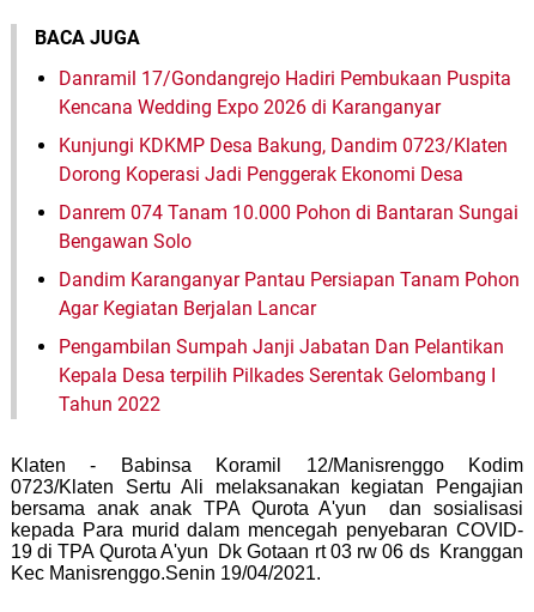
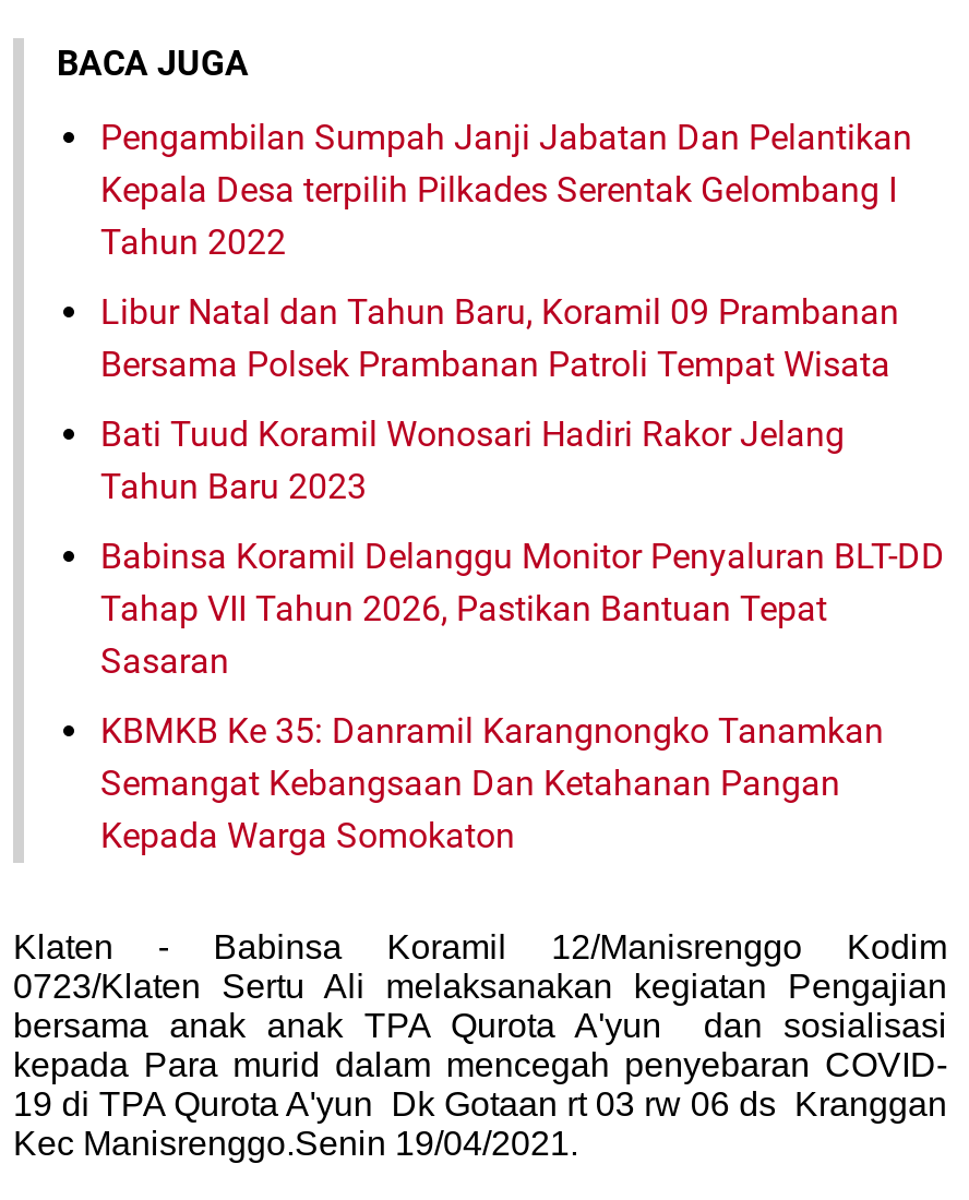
[59,67,520,320] Danramil 17/Gondangrejo Hadiri Pembukaan Puspita | Kencana Wedding Expo 2026 di Karanganyar | Kunjungi KDKMP Desa Bakung, Dandim 0723/Klaten | Dorong Koperasi Jadi Penggerak Ekonomi Desa | Danrem 074 Tanam 10.000 Pohon di Bantaran Sungai | Bengawan Solo | Dandim Karanganyar Pantau Persiapan Tanam Pohon | Agar Kegiatan Berjalan Lancar -> none
moved [59,335,504,415] -> [100,118,912,264]: Pengambilan Sumpah Janji Jabatan Dan Pelantikan | Kepala Desa terpilih Pilkades Serentak Gelombang I | Tahun 2022
none -> [100,292,945,857] Libur Natal dan Tahun Baru, Koramil 09 Prambanan | Bersama Polsek Prambanan Patroli Tempat Wisata | Bati Tuud Koramil Wonosari Hadiri Rakor Jelang | Tahun Baru 2023 | Babinsa Koramil Delanggu Monitor Penyaluran BLT-DD | Tahap VII Tahun 2026, Pastikan Bantuan Tepat | Sasaran | KBMKB Ke 35: Danramil Karangnongko Tanamkan | Semangat Kebangsaan Dan Ketahanan Pangan | Kepada Warga Somokaton

